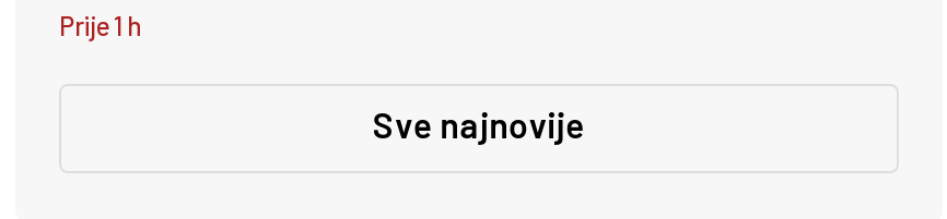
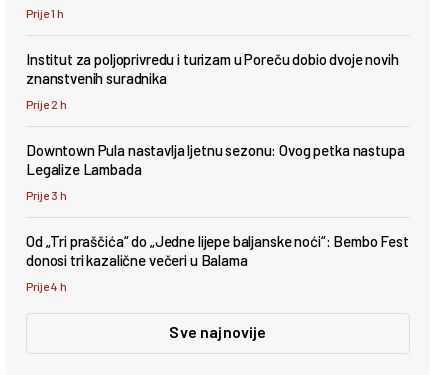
none -> [26,50,409,293] Institut za poljoprivredu i turizam u Poreču dobio dvoje novih | znanstvenih suradnika | Prije 2 h | Downtown Pula nastavlja ljetnu sezonu: Ovog petka nastupa | Legalize Lambada | Prije 3 h | Od „Tri praščića“ do „Jedne lijepe baljanske noći“: Bembo Fest | donosi tri kazalične večeri u Balama | Prije 4 h

